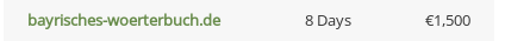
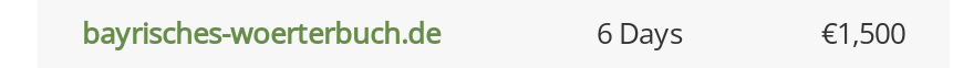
[304,9,351,30] 8 Days -> [597,13,683,53] 6 Days

